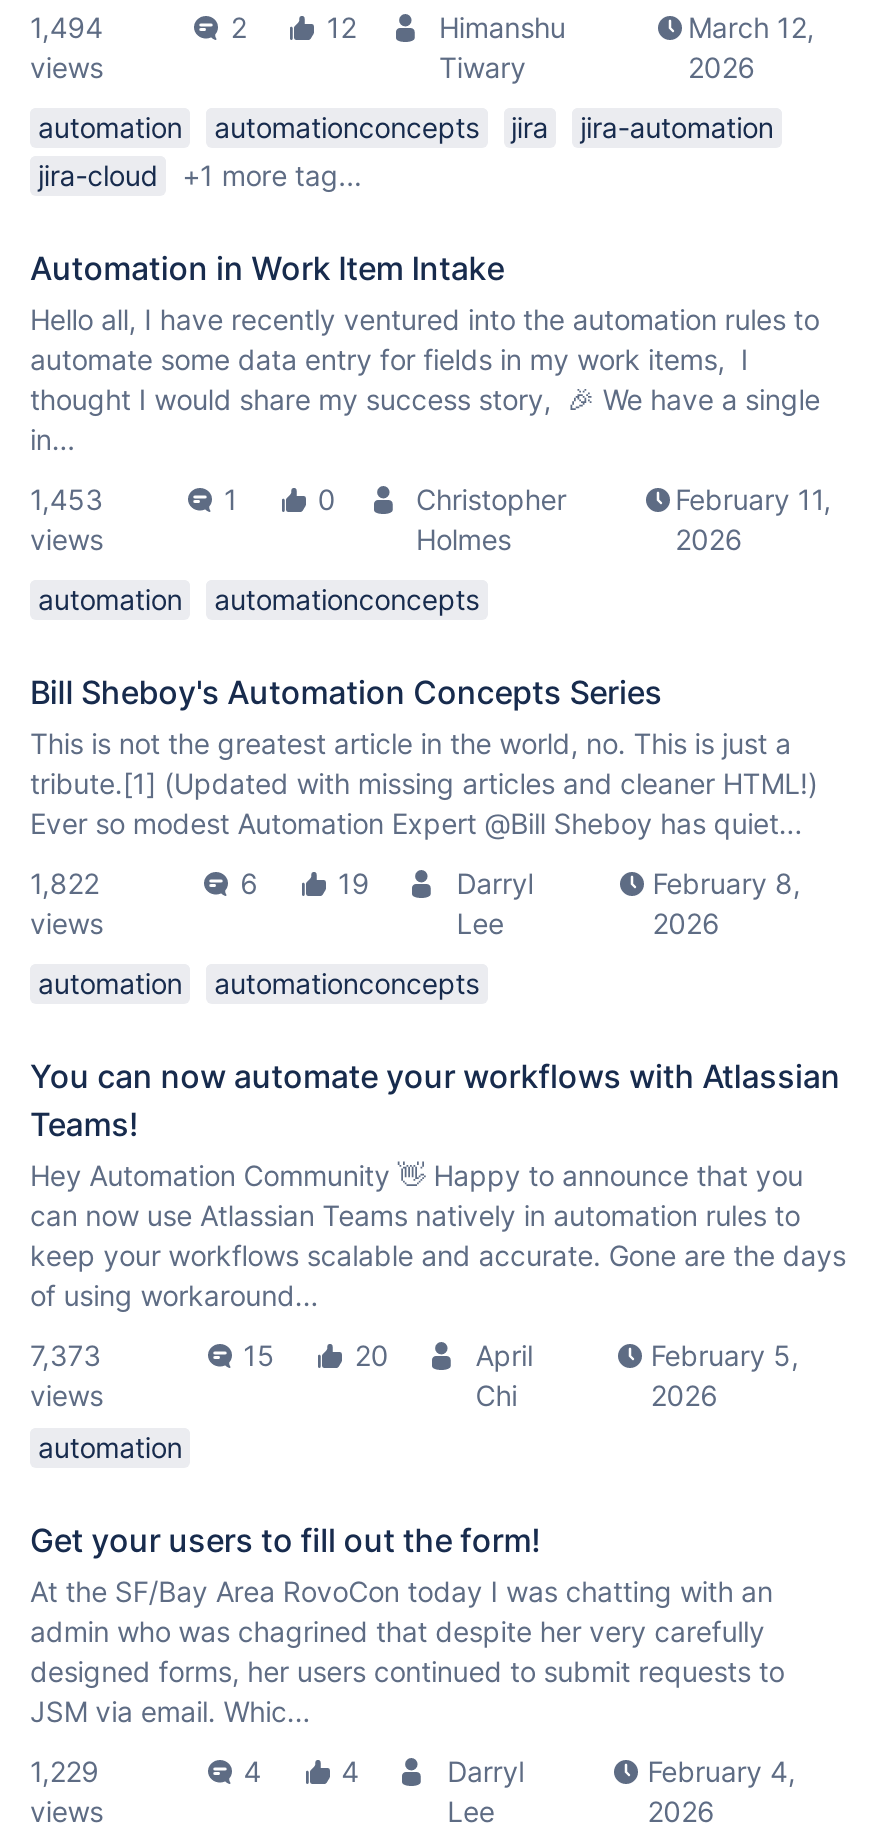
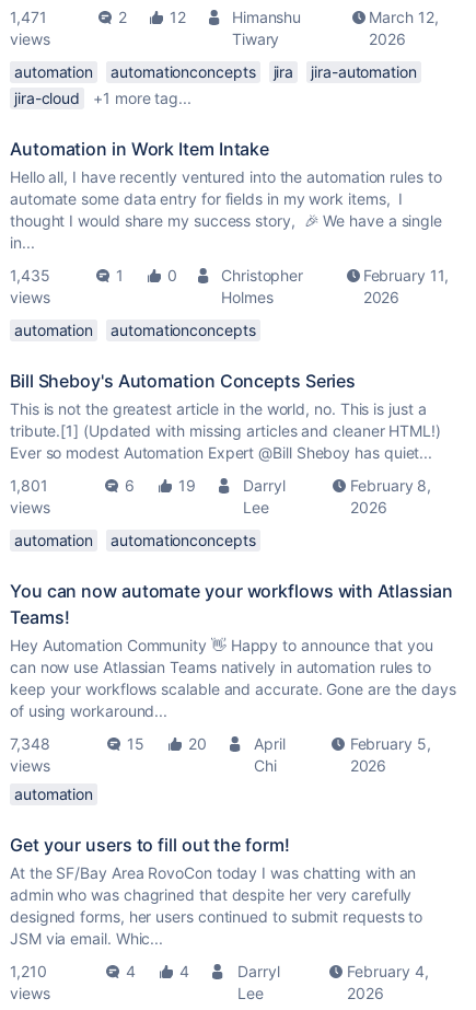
[30,10,103,44] 1,494 -> [10,8,47,26] 1,471
[30,482,103,516] 1,453 -> [10,266,50,285] 1,435
[30,866,99,900] 1,822 -> [10,476,48,495] 1,801
[30,1338,101,1372] 7,373 -> [10,734,50,753] 7,348
[30,1754,99,1788] 1,229 -> [10,962,47,980] 1,210

